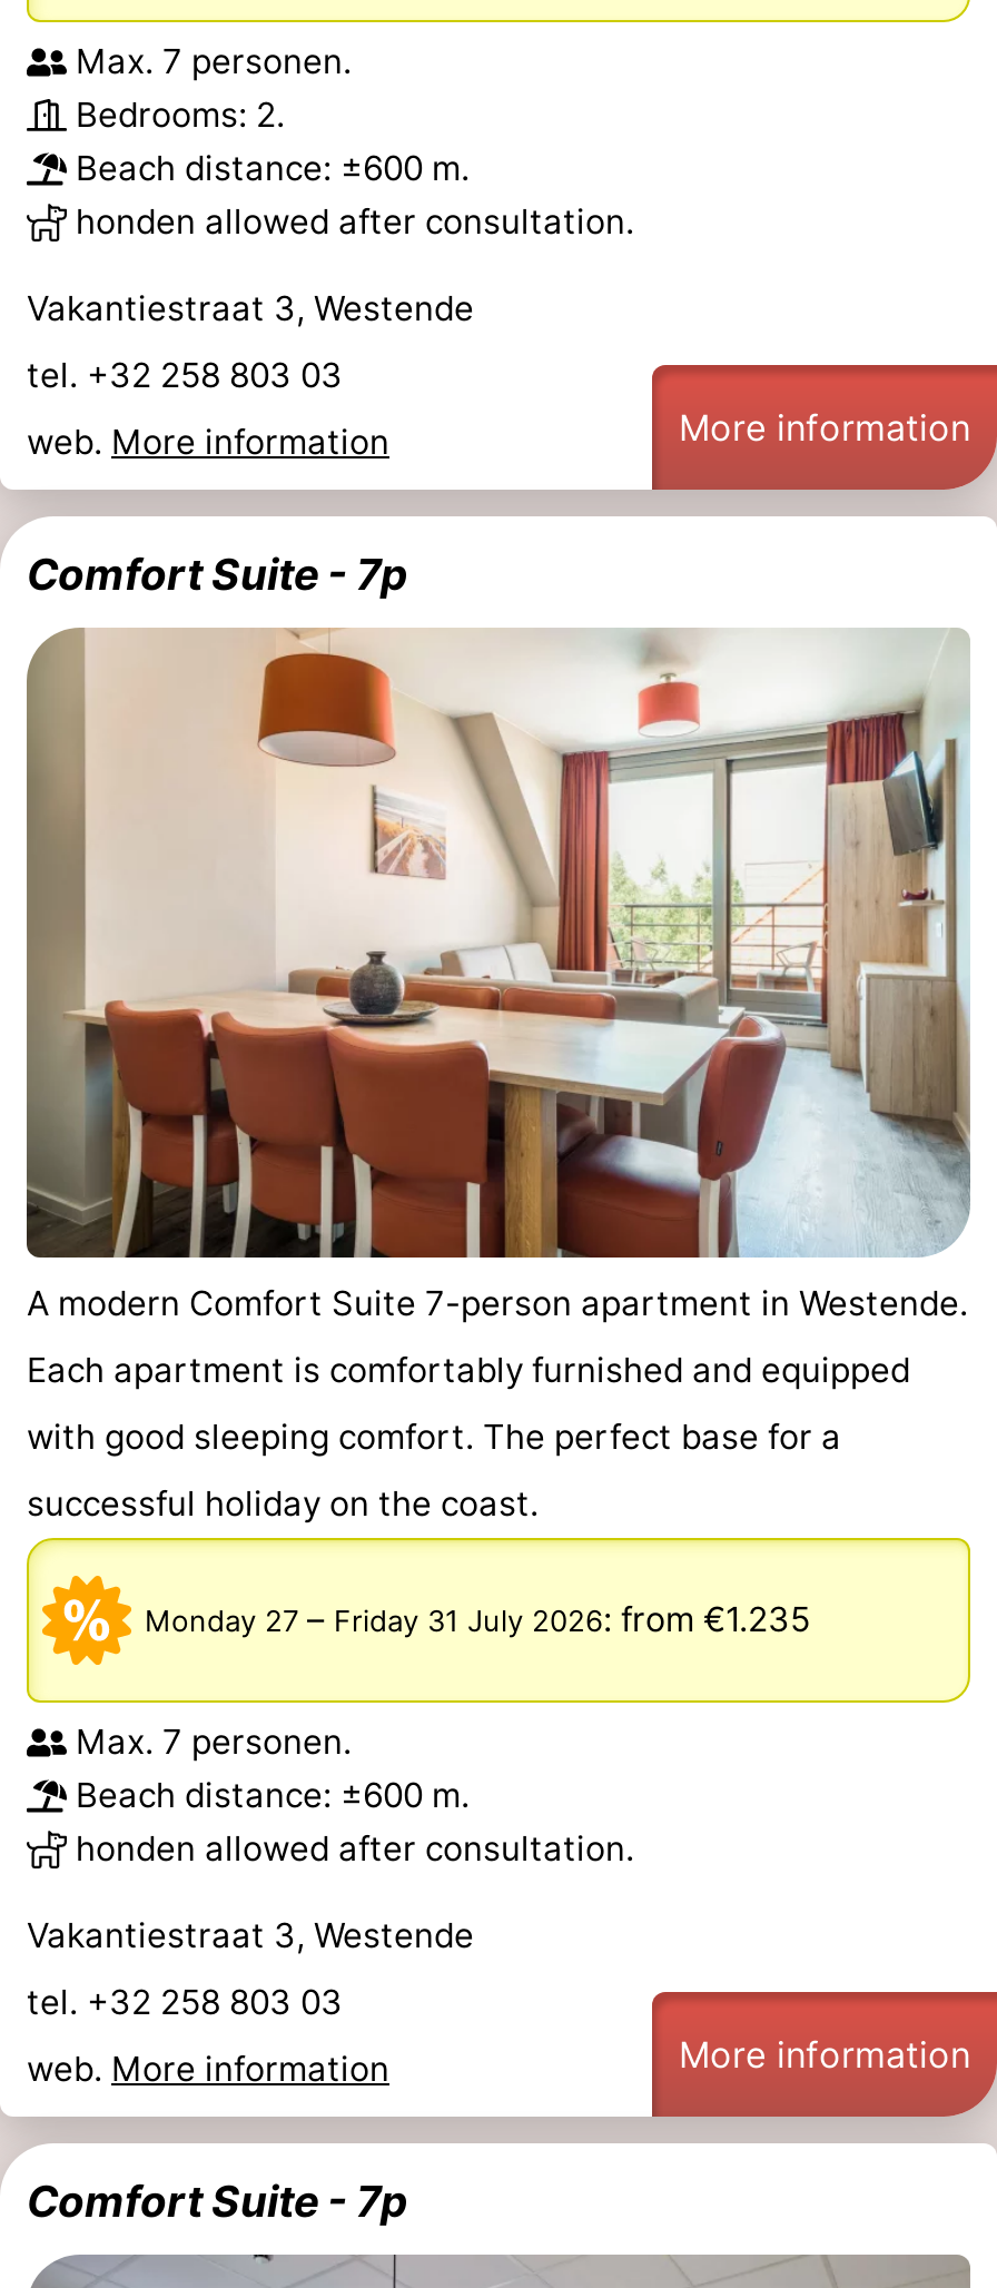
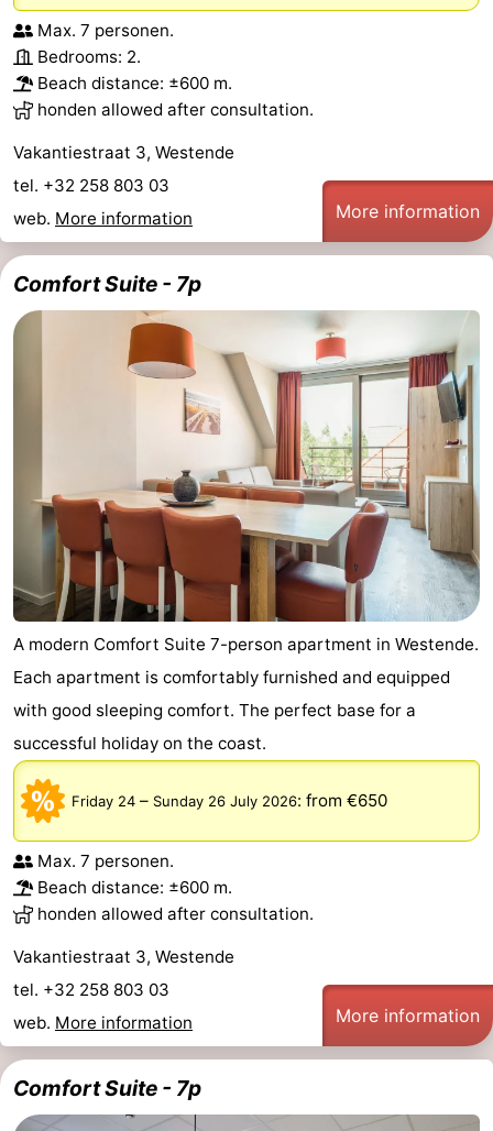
[145,1597,810,1639] Monday 27 – Friday 31 July 2026: from €1.235 -> [72,789,387,810] Friday 24 – Sunday 26 July 2026: from €650

